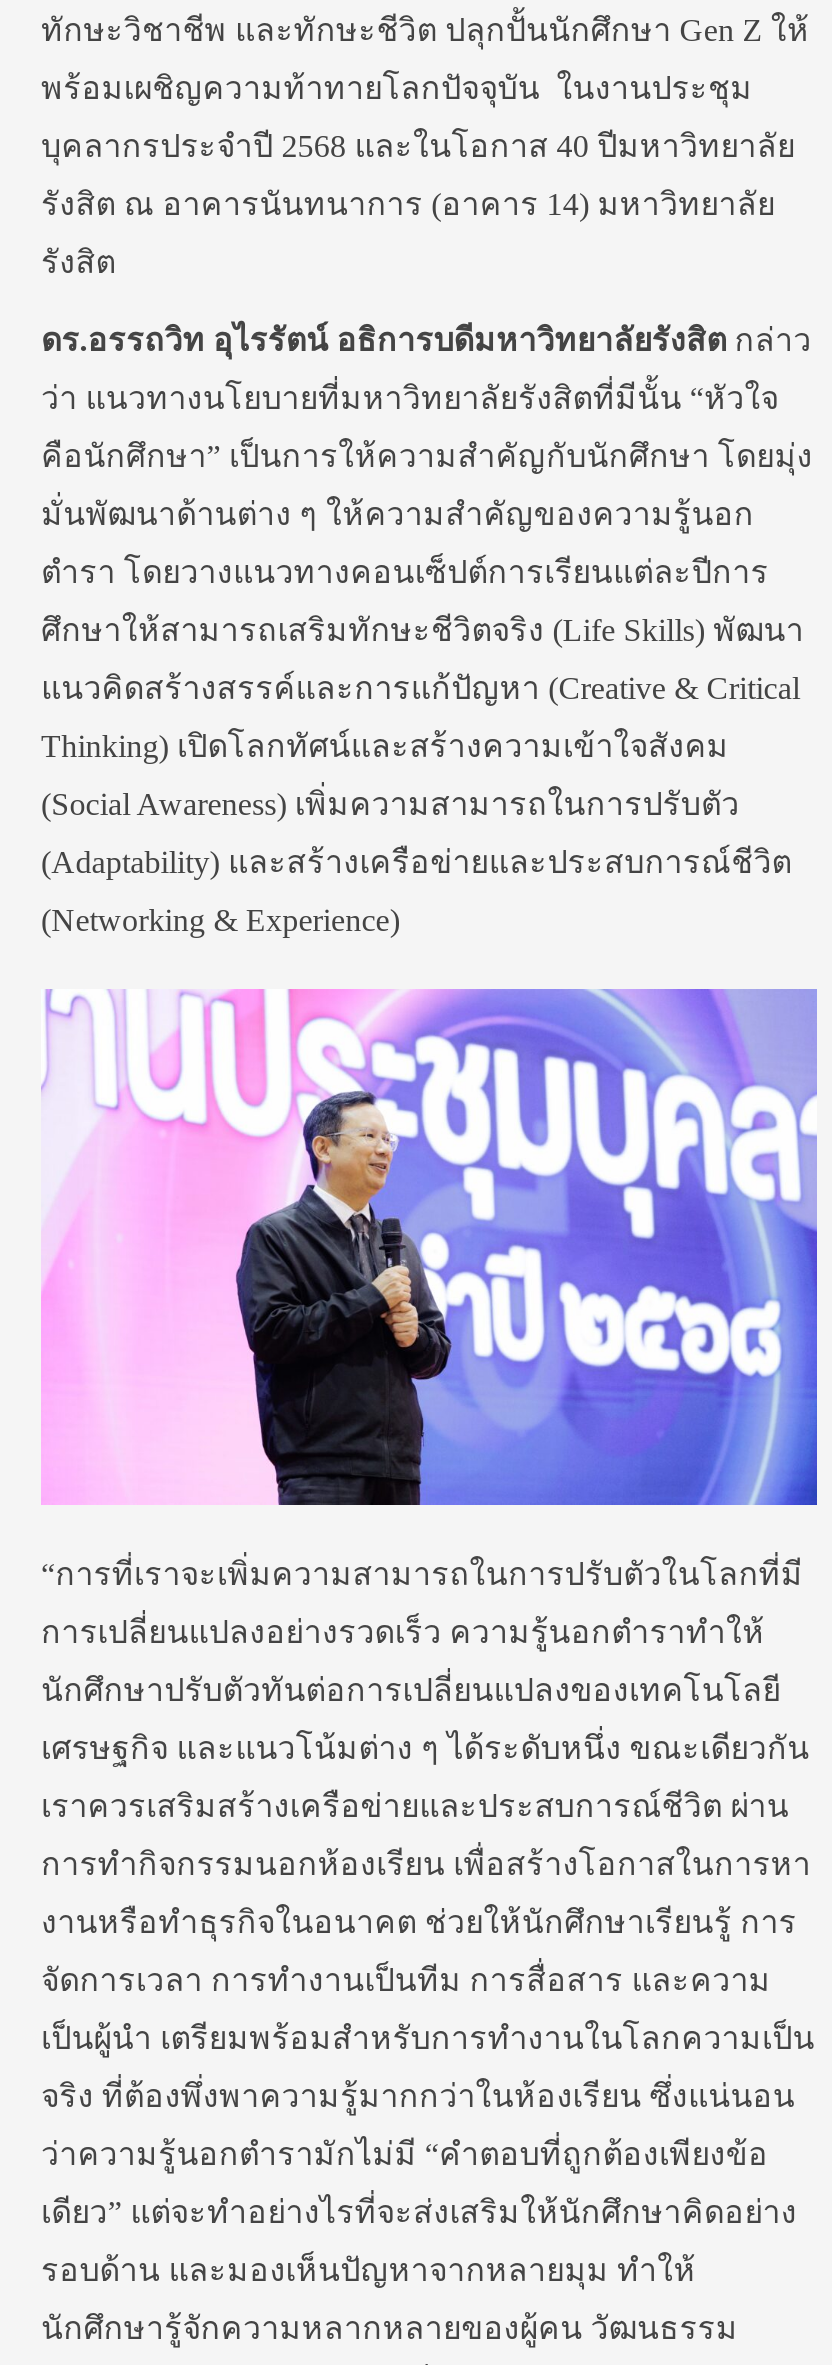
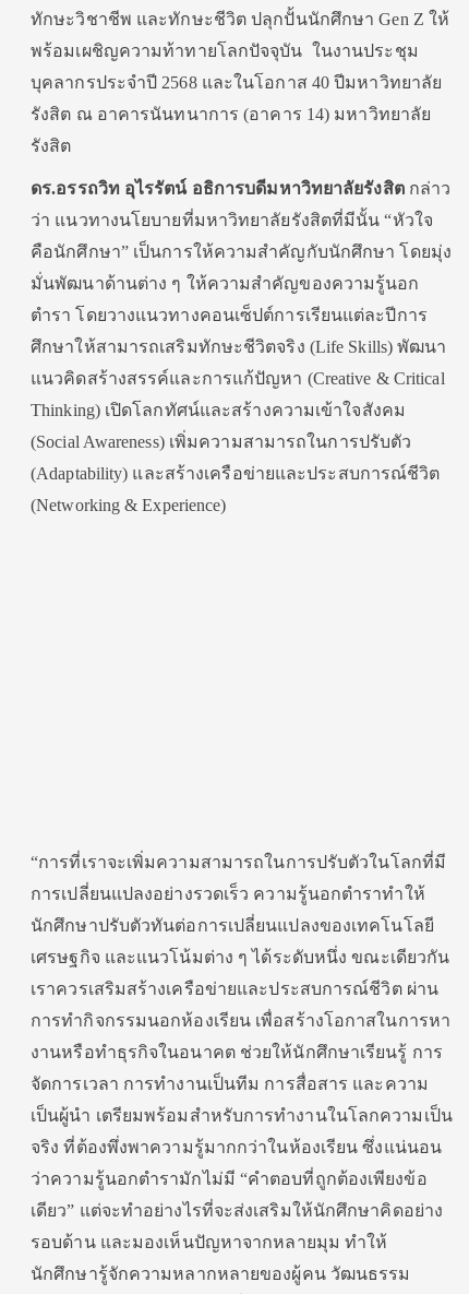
[41,987,819,1507] [image] -> none

